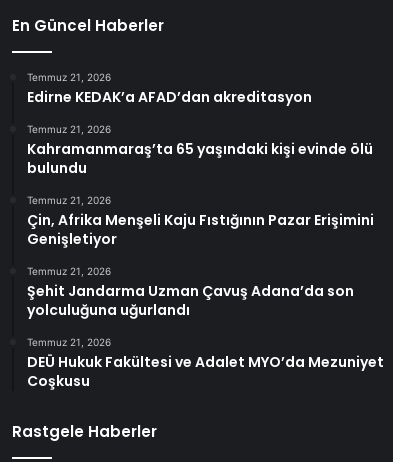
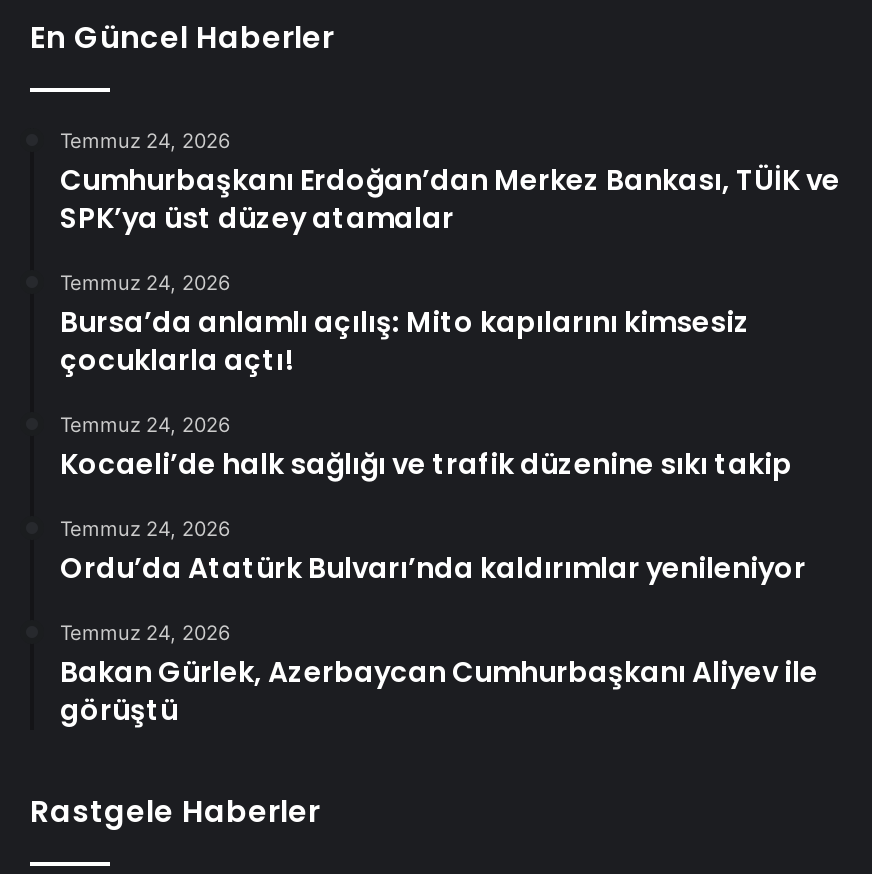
[27,71,312,107] Temmuz 21, 2026 | Edirne KEDAK’a AFAD’dan akreditasyon -> [60,128,840,238] Temmuz 24, 2026 | Cumhurbaşkanı Erdoğan’dan Merkez Bankası, TÜİK ve | SPK’ya üst düzey atamalar
[27,123,373,178] Temmuz 21, 2026 | Kahramanmaraş’ta 65 yaşındaki kişi evinde ölü | bulundu -> [60,270,750,380] Temmuz 24, 2026 | Bursa’da anlamlı açılış: Mito kapılarını kimsesiz | çocuklarla açtı!
[27,194,374,249] Temmuz 21, 2026 | Çin, Afrika Menşeli Kaju Fıstığının Pazar Erişimini | Genişletiyor -> [60,412,792,484] Temmuz 24, 2026 | Kocaeli’de halk sağlığı ve trafik düzenine sıkı takip
[27,265,354,320] Temmuz 21, 2026 | Şehit Jandarma Uzman Çavuş Adana’da son | yolculuğuna uğurlandı -> [60,516,806,588] Temmuz 24, 2026 | Ordu’da Atatürk Bulvarı’nda kaldırımlar yenileniyor
[27,336,384,391] Temmuz 21, 2026 | DEÜ Hukuk Fakültesi ve Adalet MYO’da Mezuniyet | Coşkusu -> [60,620,818,730] Temmuz 24, 2026 | Bakan Gürlek, Azerbaycan Cumhurbaşkanı Aliyev ile | görüştü

